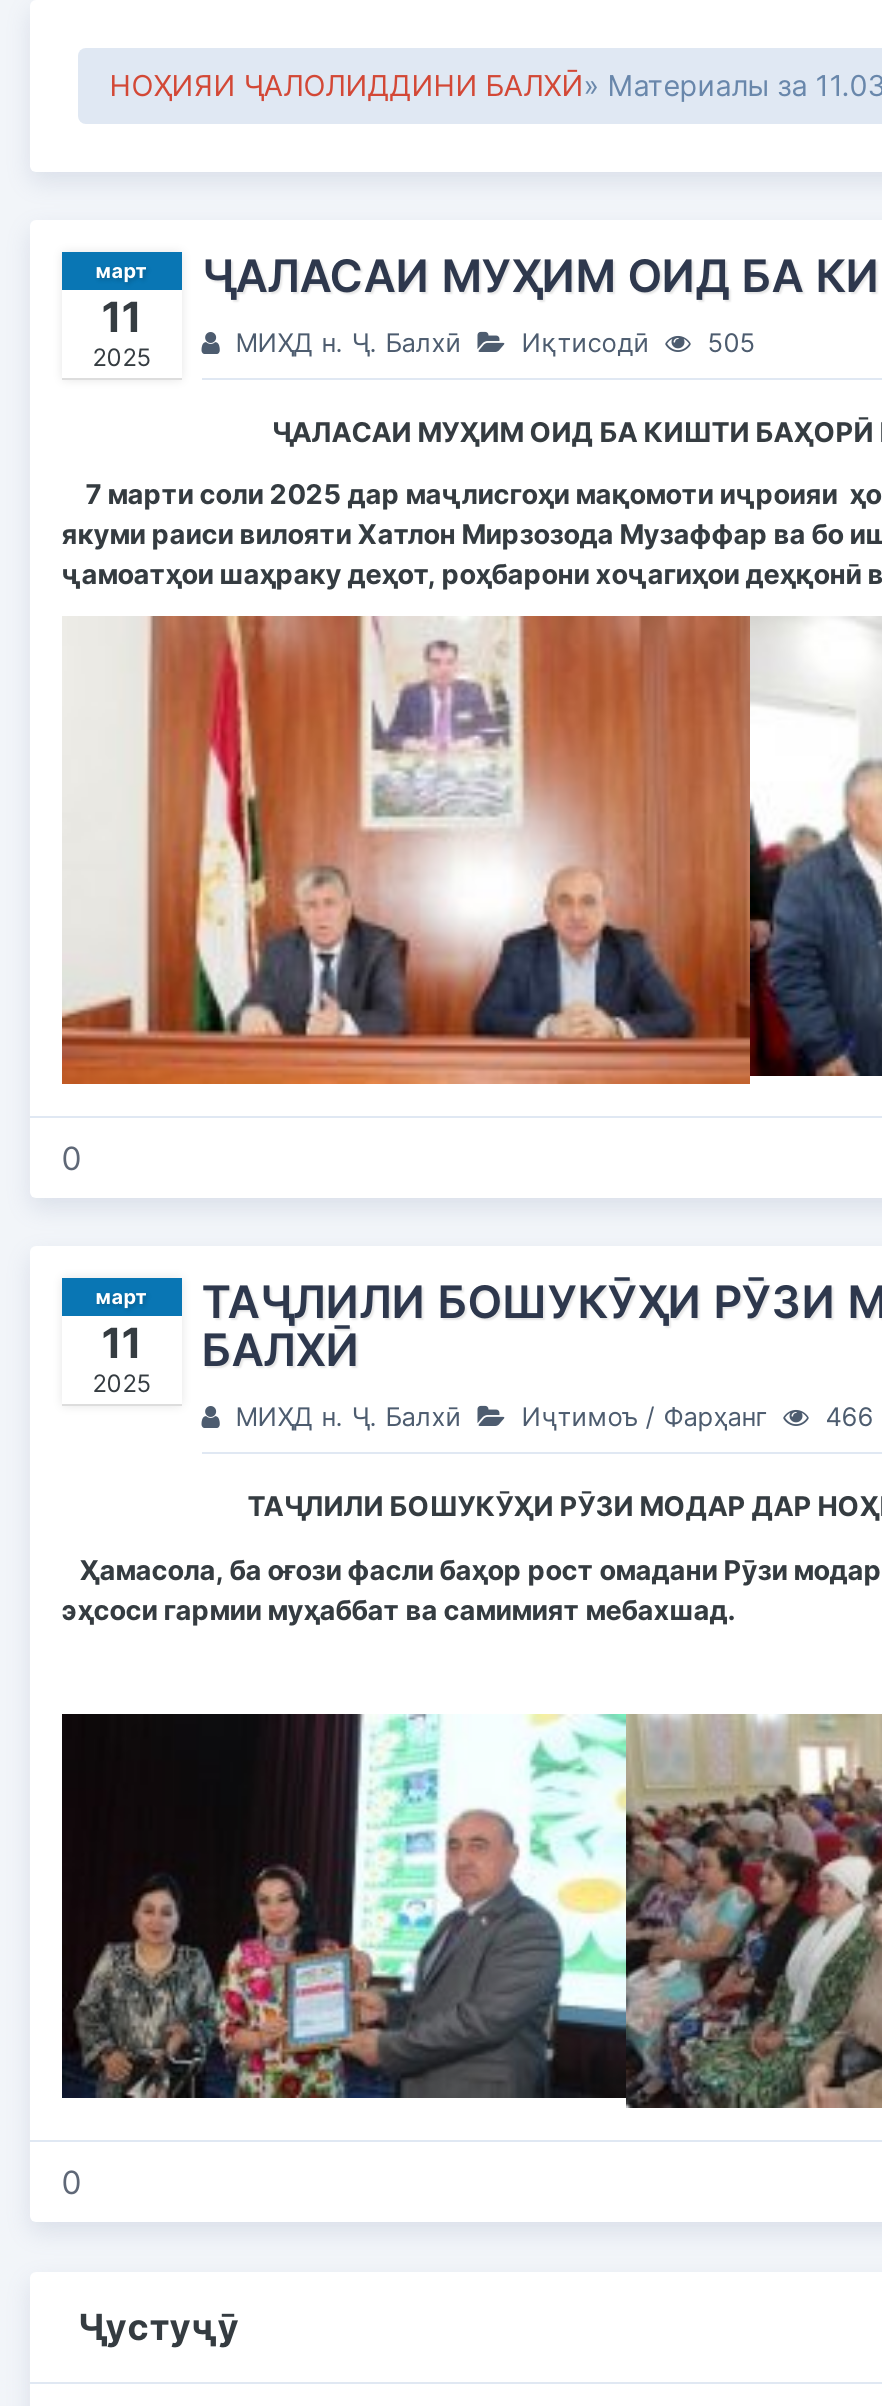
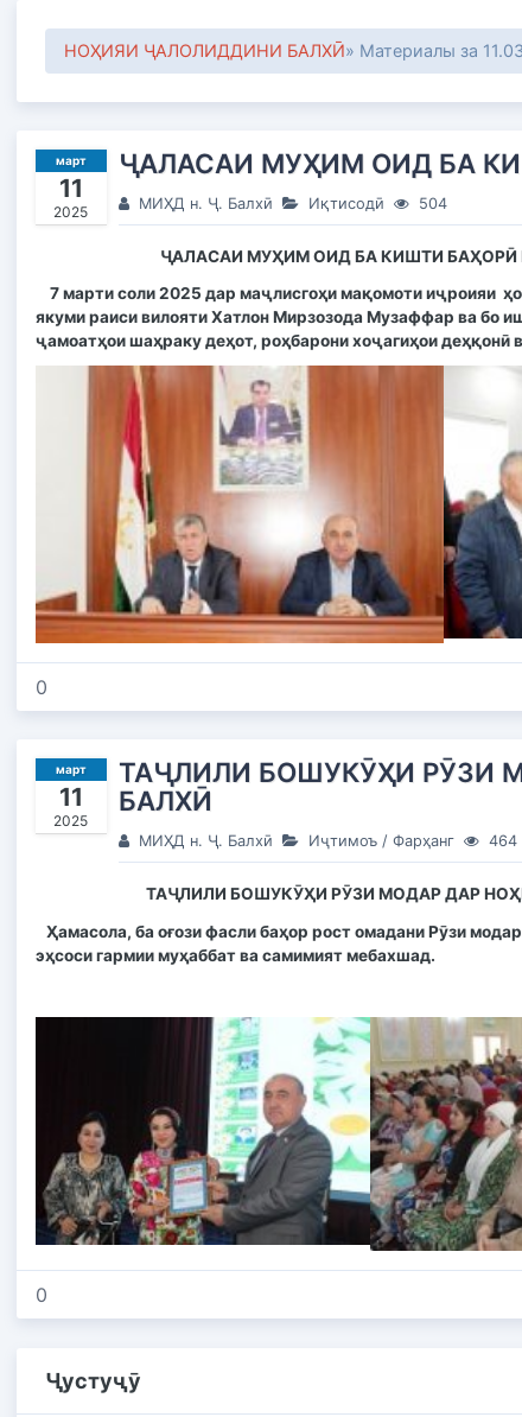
[236,328,756,358] МИҲД н. Ҷ. Балхӣ Иқтисодӣ 505 -> [139,195,447,212] МИҲД н. Ҷ. Балхӣ Иқтисодӣ 504
[236,1403,874,1433] МИҲД н. Ҷ. Балхӣ Иҷтимоъ / Фарҳанг 466 -> [139,832,517,850] МИҲД н. Ҷ. Балхӣ Иҷтимоъ / Фарҳанг 464

